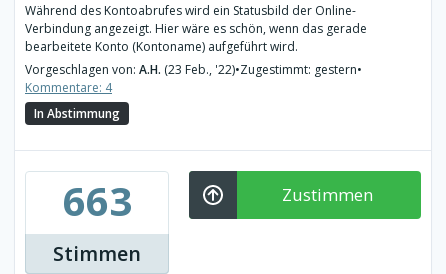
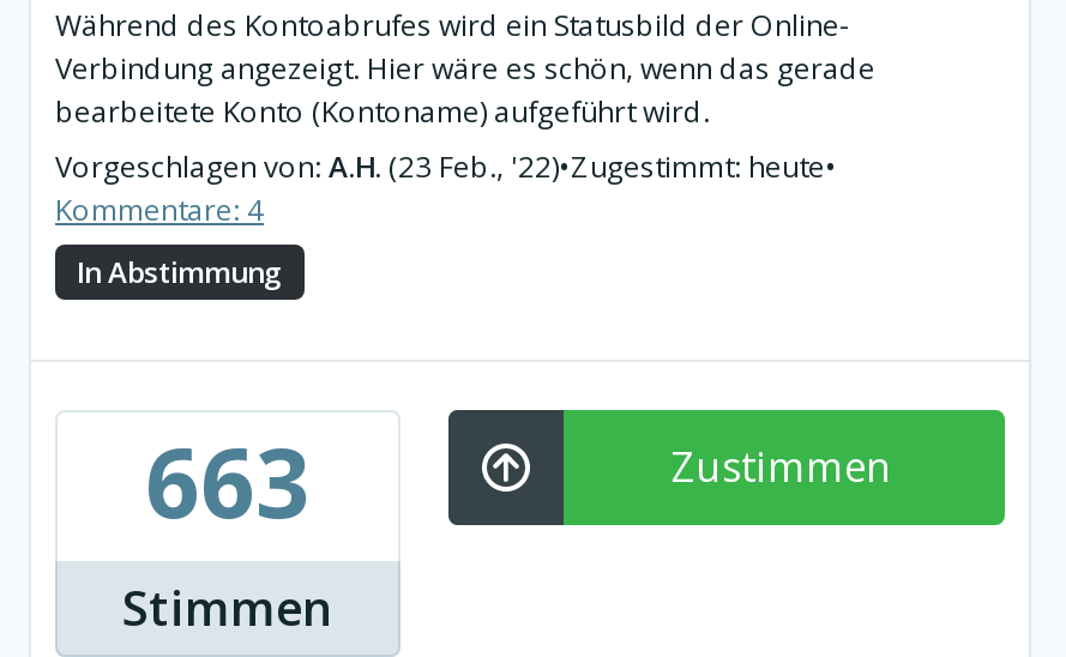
[25,61,362,78] Vorgeschlagen von: A.H. (23 Feb., '22)•Zugestimmt: gestern• -> [55,146,837,187] Vorgeschlagen von: A.H. (23 Feb., '22)•Zugestimmt: heute•

